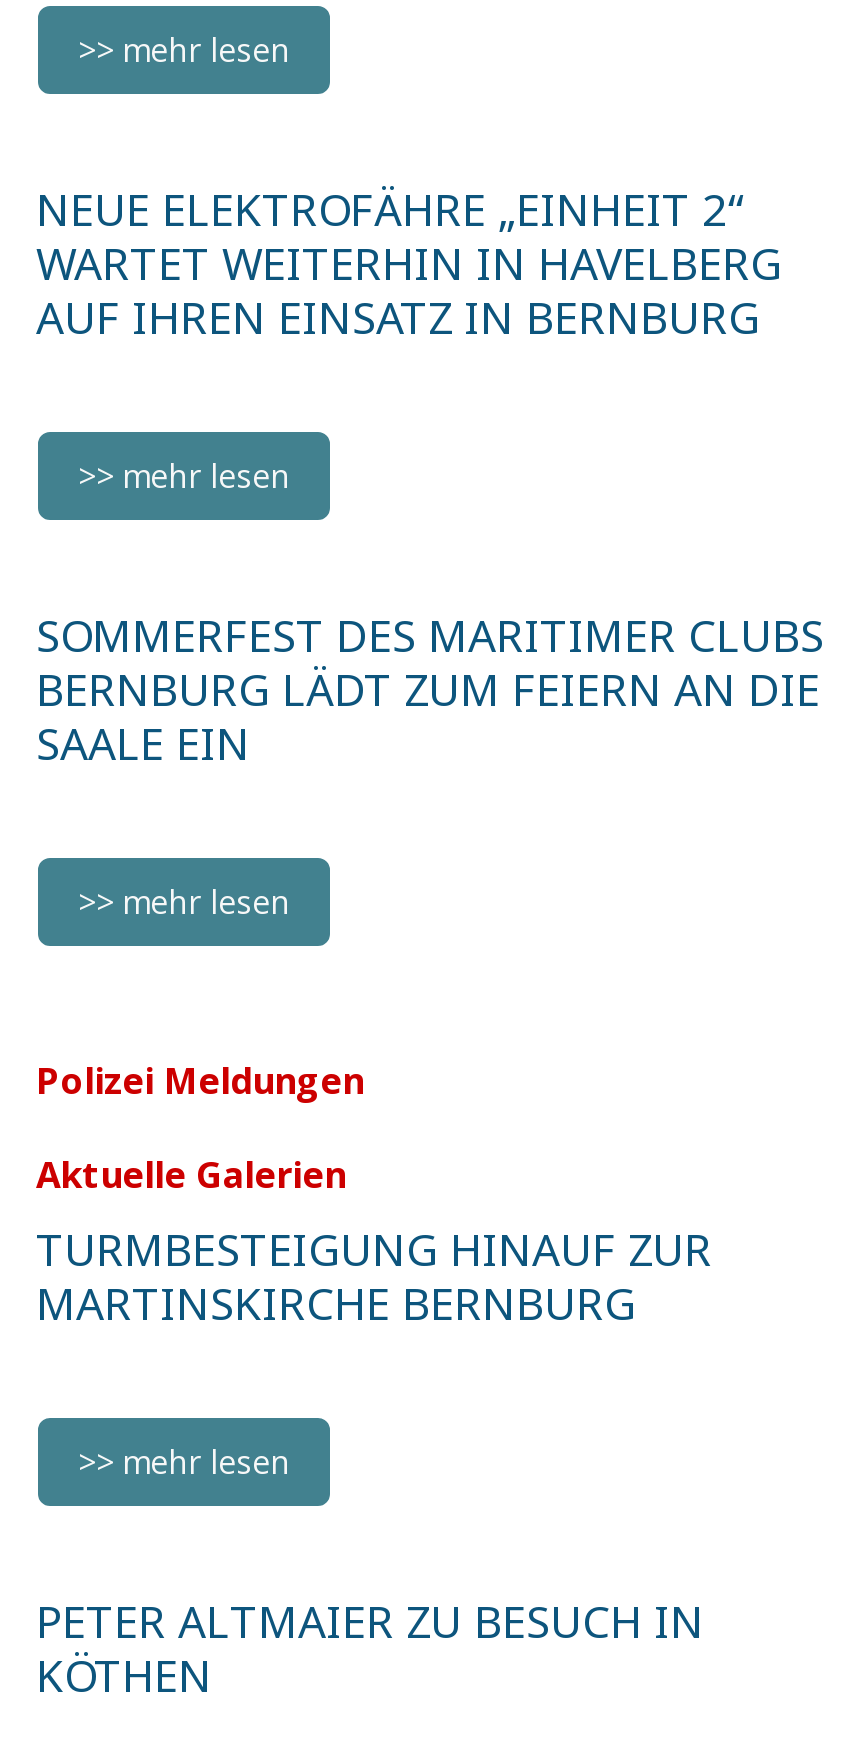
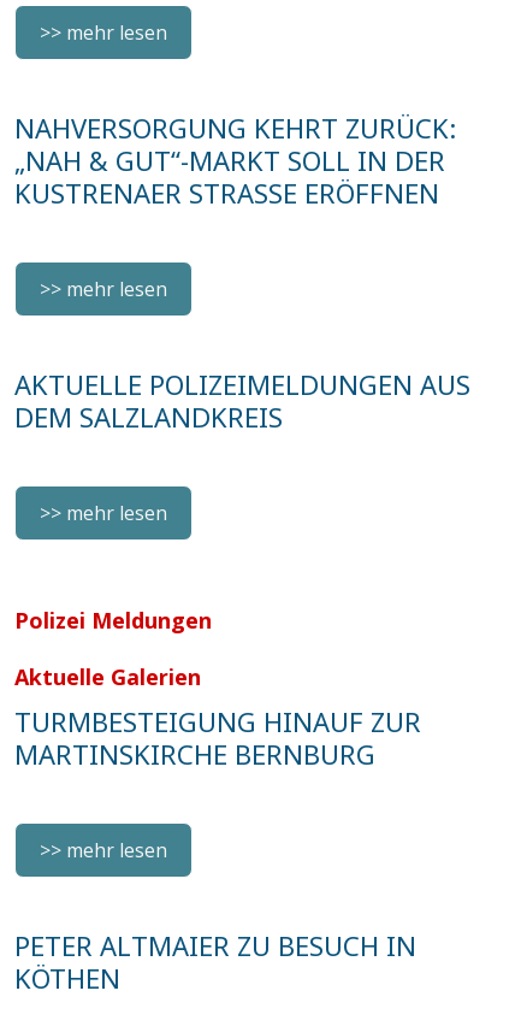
[36,179,782,347] NEUE ELEKTROFÄHRE „EINHEIT 2“ | WARTET WEITERHIN IN HAVELBERG | AUF IHREN EINSATZ IN BERNBURG -> [14,110,456,211] NAHVERSORGUNG KEHRT ZURÜCK: | „NAH & GUT“-MARKT SOLL IN DER | KUSTRENAER STRASSE ERÖFFNEN
[36,605,824,773] SOMMERFEST DES MARITIMER CLUBS | BERNBURG LÄDT ZUM FEIERN AN DIE | SAALE EIN -> [14,367,470,435] AKTUELLE POLIZEIMELDUNGEN AUS | DEM SALZLANDKREIS

